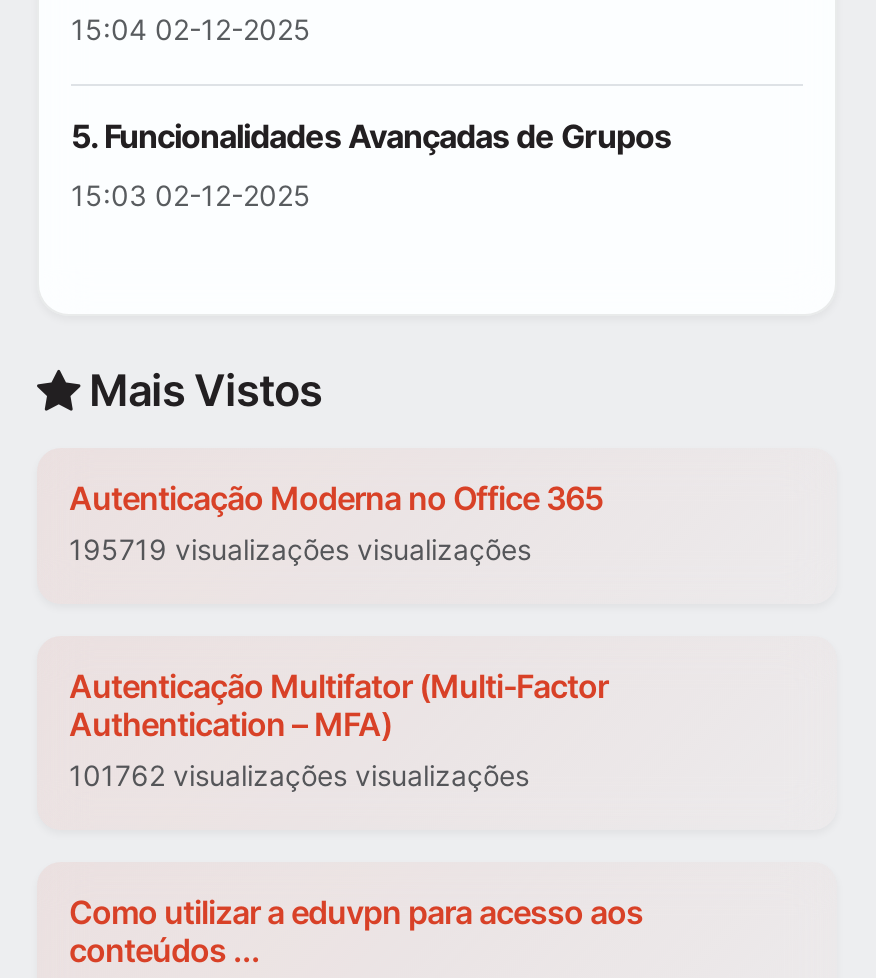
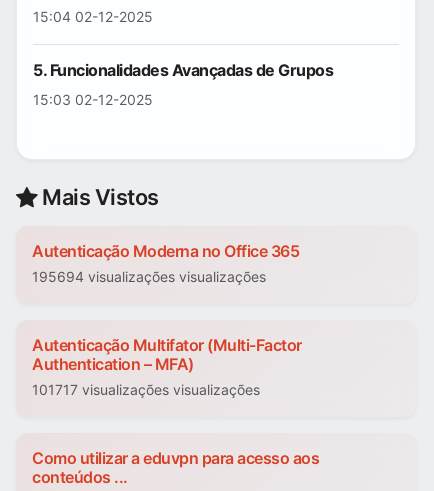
[69,533,531,567] 195719 visualizações visualizações -> [32,268,266,285] 195694 visualizações visualizações
[69,759,529,793] 101762 visualizações visualizações -> [32,381,260,398] 101717 visualizações visualizações

